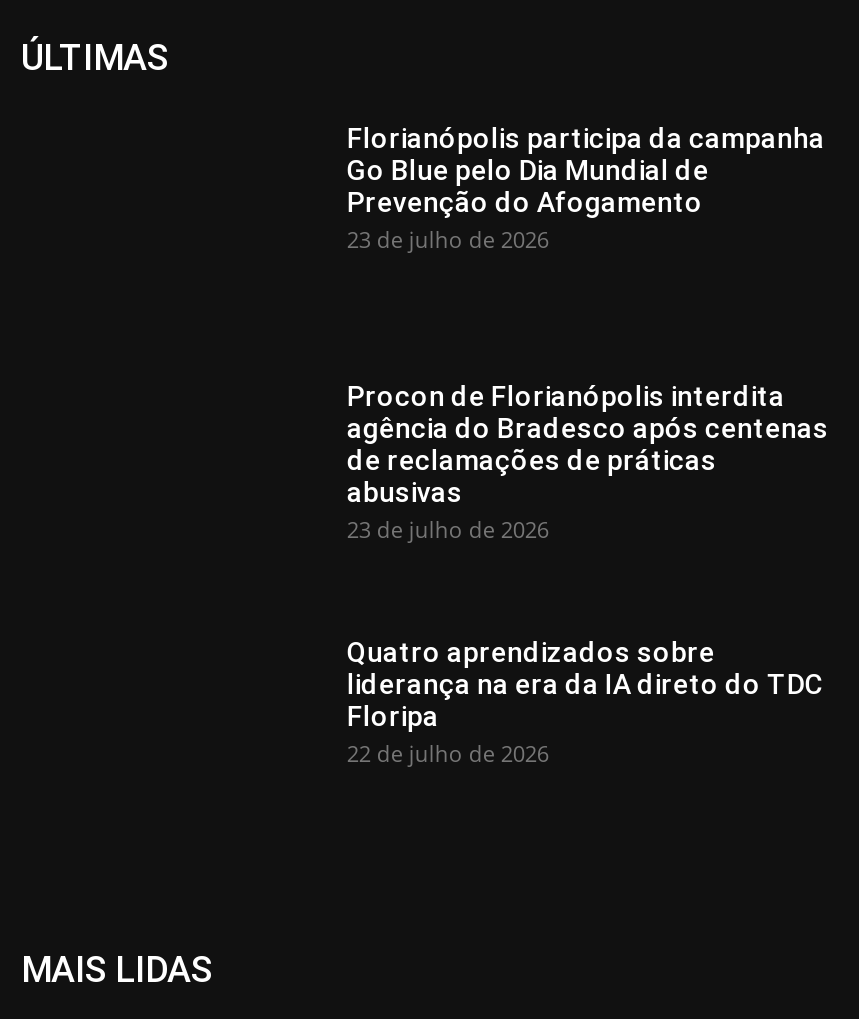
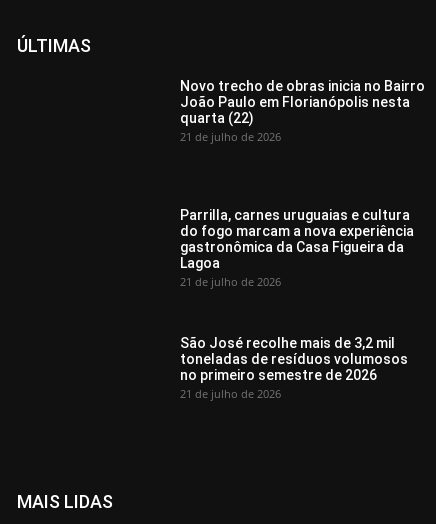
[347,121,825,253] Florianópolis participa da campanha | Go Blue pelo Dia Mundial de | Prevenção do Afogamento | 23 de julho de 2026 -> [180,78,425,144] Novo trecho de obras inicia no Bairro | João Paulo em Florianópolis nesta | quarta (22) | 21 de julho de 2026
[347,379,829,543] Procon de Florianópolis interdita | agência do Bradesco após centenas | de reclamações de práticas | abusivas | 23 de julho de 2026 -> [180,206,414,288] Parrilla, carnes uruguaias e cultura | do fogo marcam a nova experiência | gastronômica da Casa Figueira da | Lagoa | 21 de julho de 2026
[347,637,823,769] Quatro aprendizados sobre | liderança na era da IA direto do TDC | Floripa | 22 de julho de 2026 -> [180,335,408,401] São José recolhe mais de 3,2 mil | toneladas de resíduos volumosos | no primeiro semestre de 2026 | 21 de julho de 2026

